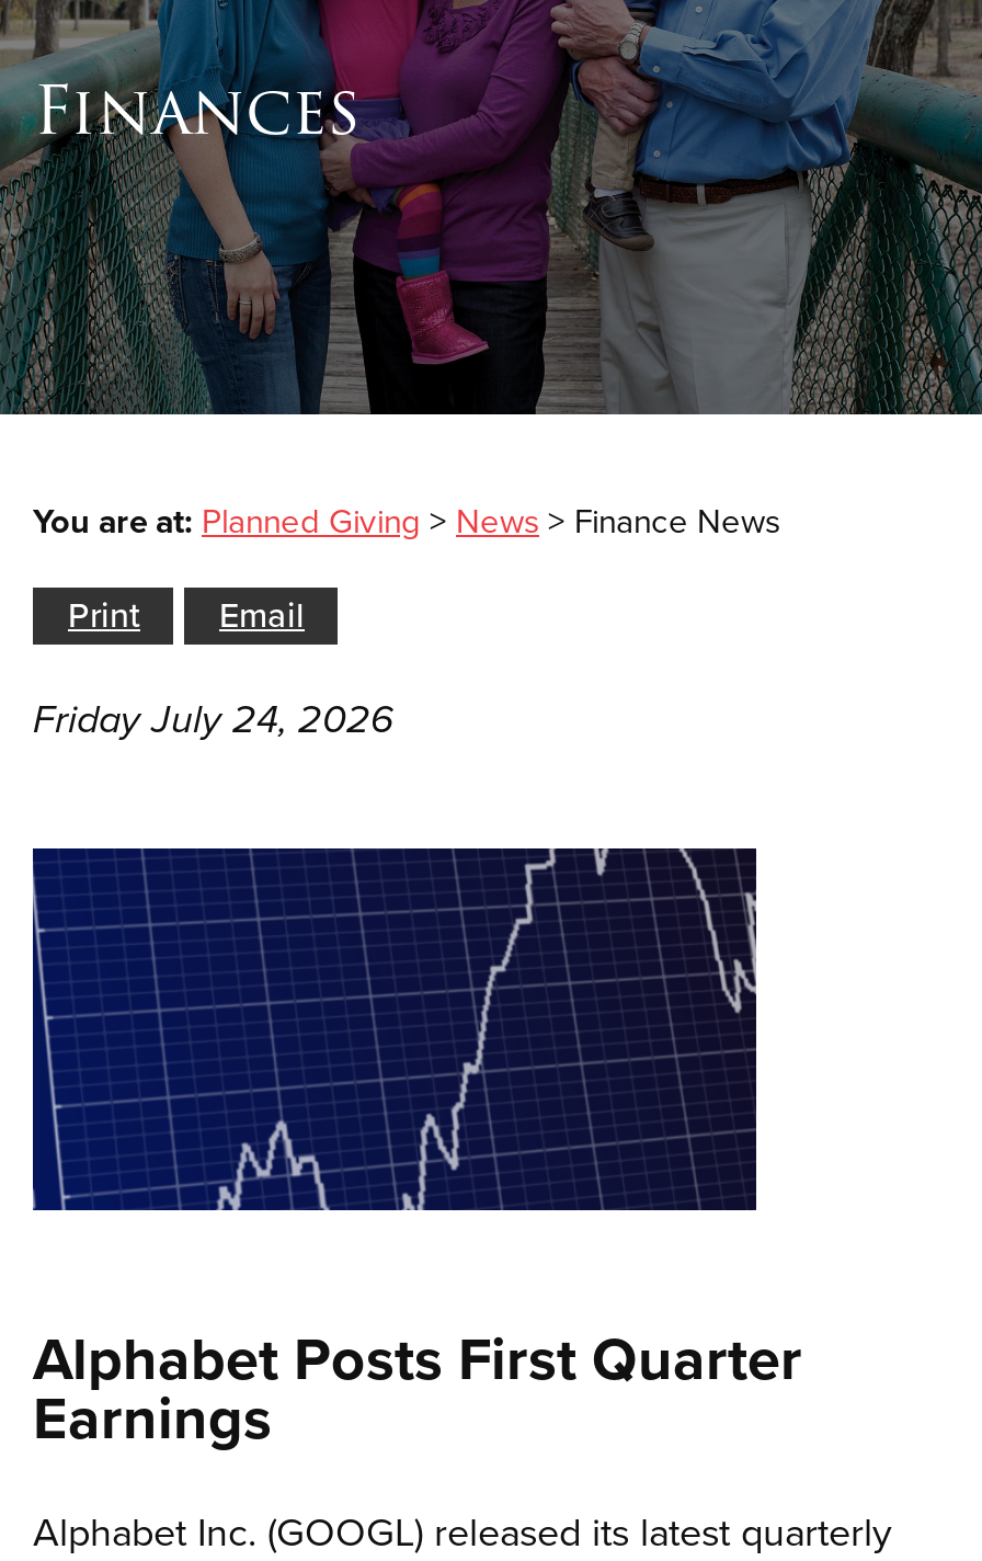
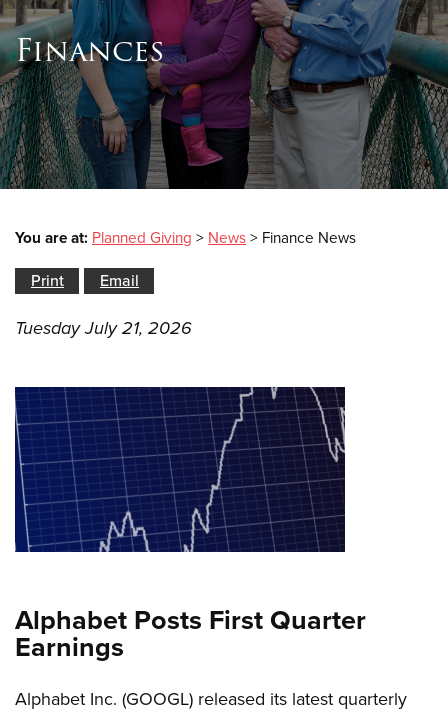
[33,694,395,742] Friday July 24, 2026 -> [15,316,192,338] Tuesday July 21, 2026

